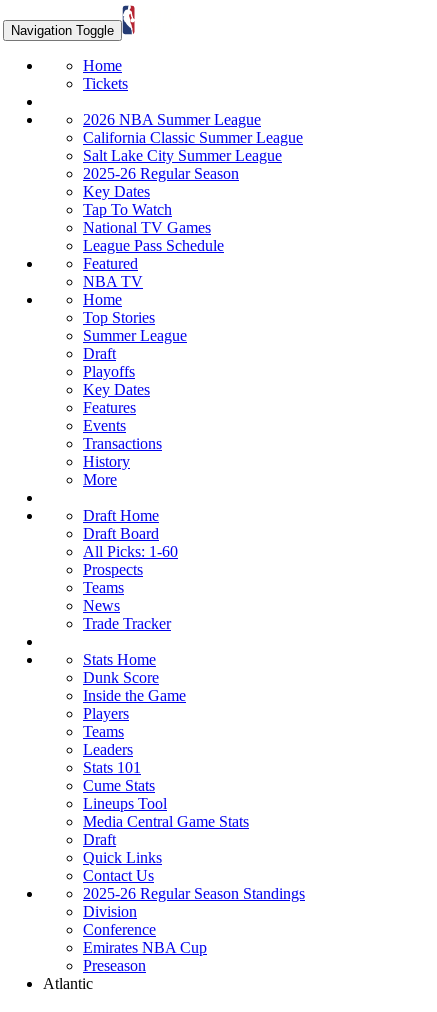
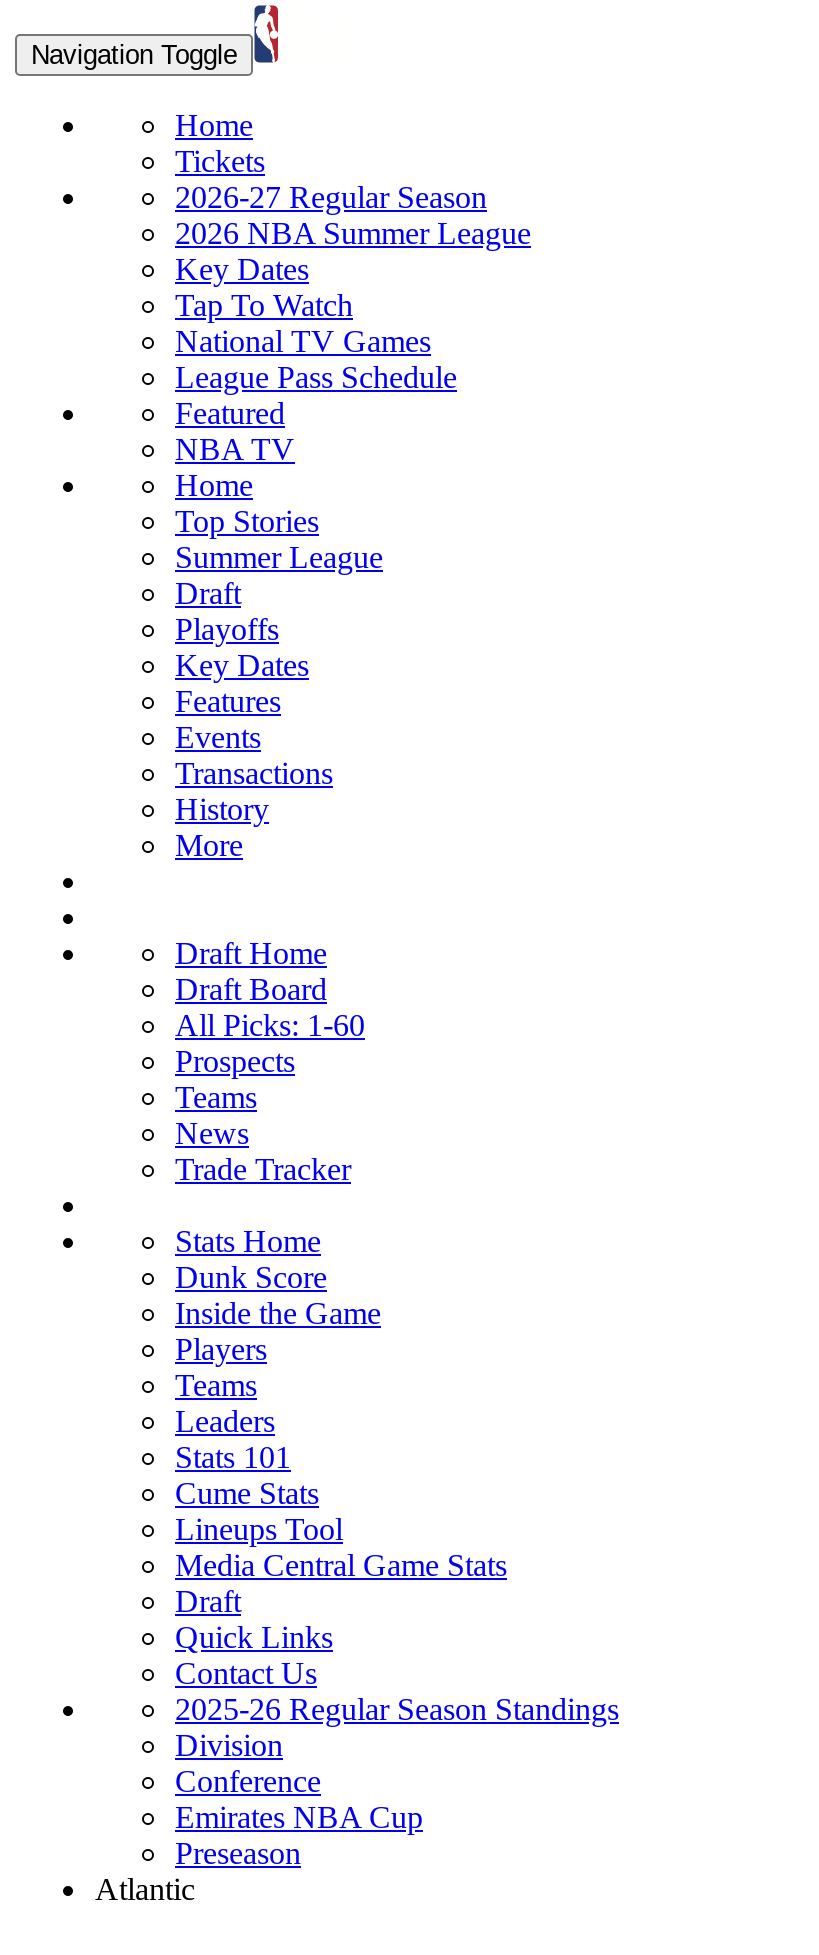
none -> [175,180,487,214] 2026-27 Regular Season
[83,129,303,182] California Classic Summer League | Salt Lake City Summer League | 2025-26 Regular Season -> none
moved [83,183,224,488] -> [175,252,457,862]: Key Dates | Tap To Watch | National TV Games | ... | History | More

